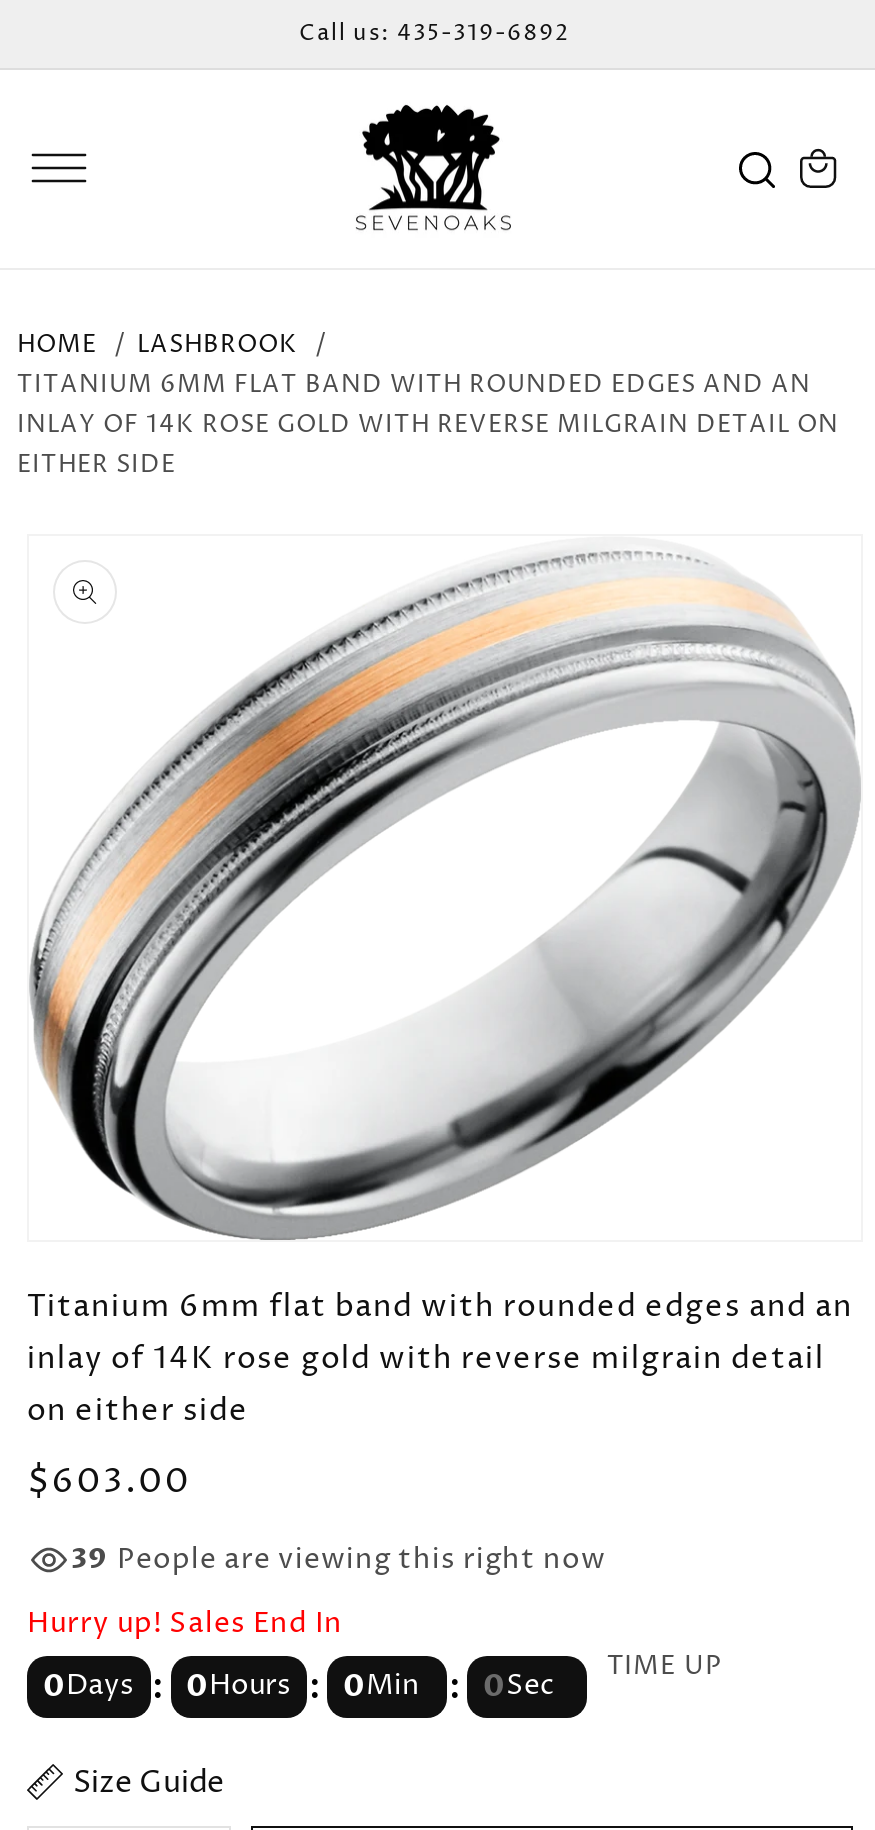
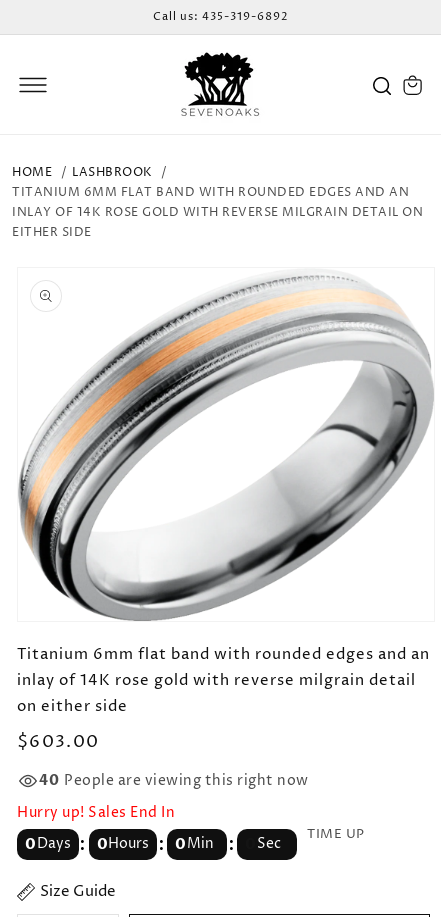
[71,1540,606,1578] 39 People are viewing this right now -> [39,770,308,789] 40 People are viewing this right now

